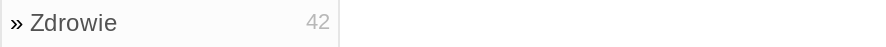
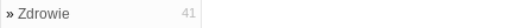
[306,9,330,33] 42 -> [182,6,196,20] 41

